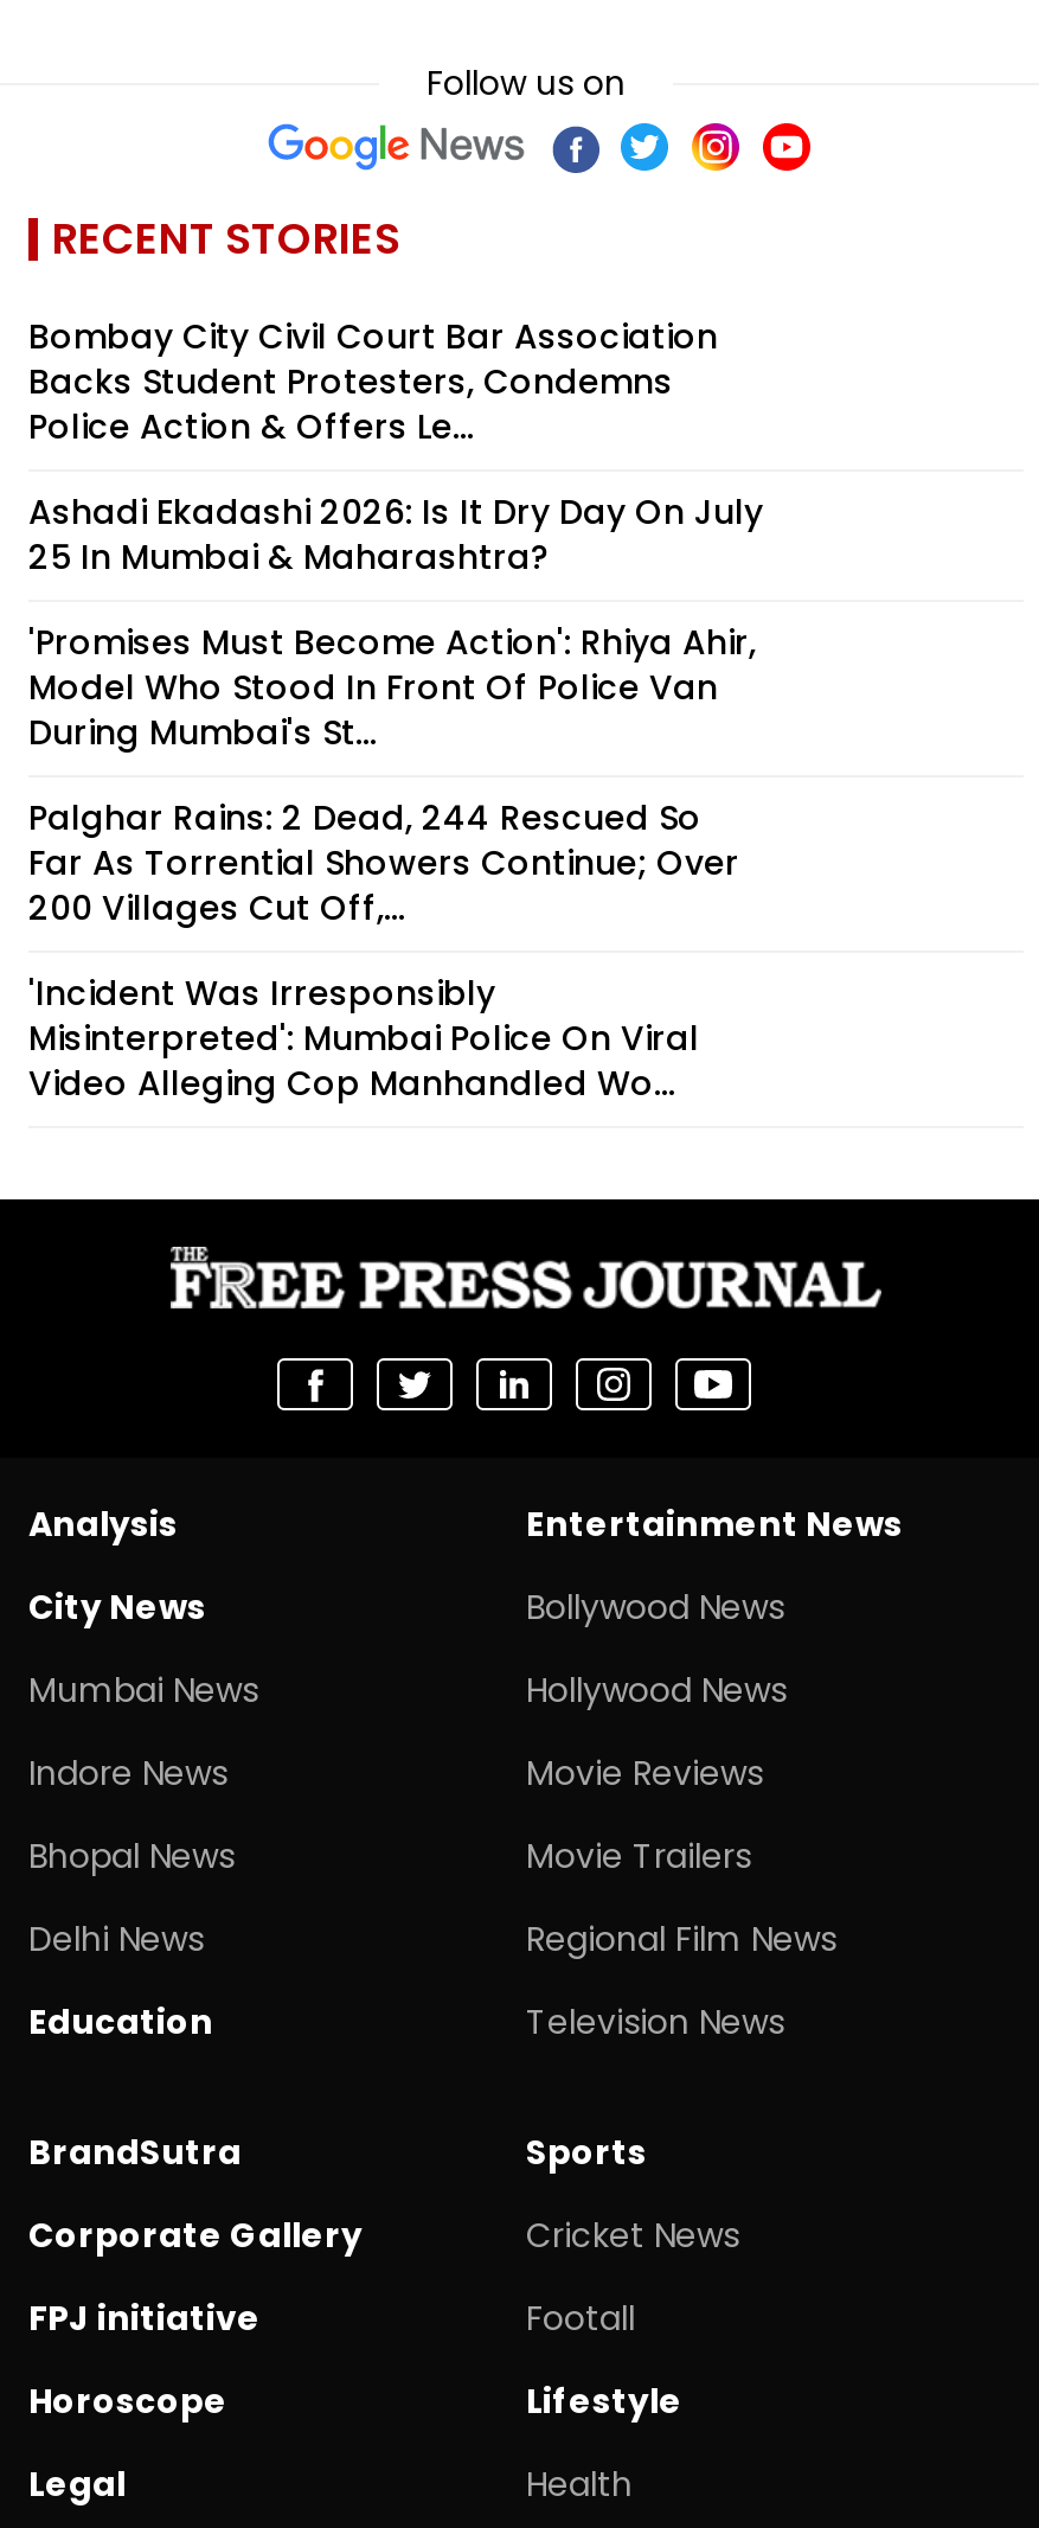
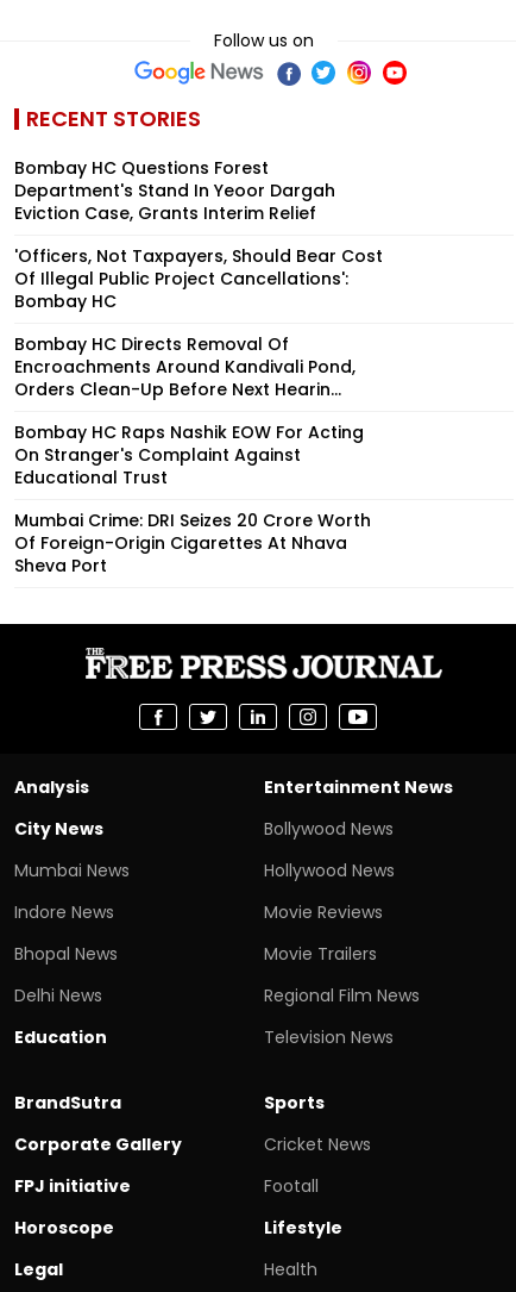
[28,313,718,451] Bombay City Civil Court Bar Association | Backs Student Protesters, Condemns | Police Action & Offers Le... -> [14,156,335,225] Bombay HC Questions Forest | Department's Stand In Yeoor Dargah | Eviction Case, Grants Interim Relief
[28,489,763,581] Ashadi Ekadashi 2026: Is It Dry Day On July | 25 In Mumbai & Maharashtra? -> [14,244,383,313] 'Officers, Not Taxpayers, Should Bear Cost | Of Illegal Public Project Cancellations': | Bombay HC
[28,619,756,757] 'Promises Must Become Action': Rhiya Ahir, | Model Who Stood In Front Of Police Van | During Mumbai's St... -> [14,332,355,402] Bombay HC Directs Removal Of | Encroachments Around Kandivali Pond, | Orders Clean-Up Before Next Hearin...
[28,795,739,932] Palghar Rains: 2 Dead, 244 Rescued So | Far As Torrential Showers Continue; Over | 200 Villages Cut Off,... -> [14,421,364,490] Bombay HC Raps Nashik EOW For Acting | On Stranger's Complaint Against | Educational Trust
[28,970,699,1107] 'Incident Was Irresponsibly | Misinterpreted': Mumbai Police On Viral | Video Alleging Cop Manhandled Wo... -> [14,509,371,578] Mumbai Crime: DRI Seizes ₹20 Crore Worth | Of Foreign-Origin Cigarettes At Nhava | Sheva Port

